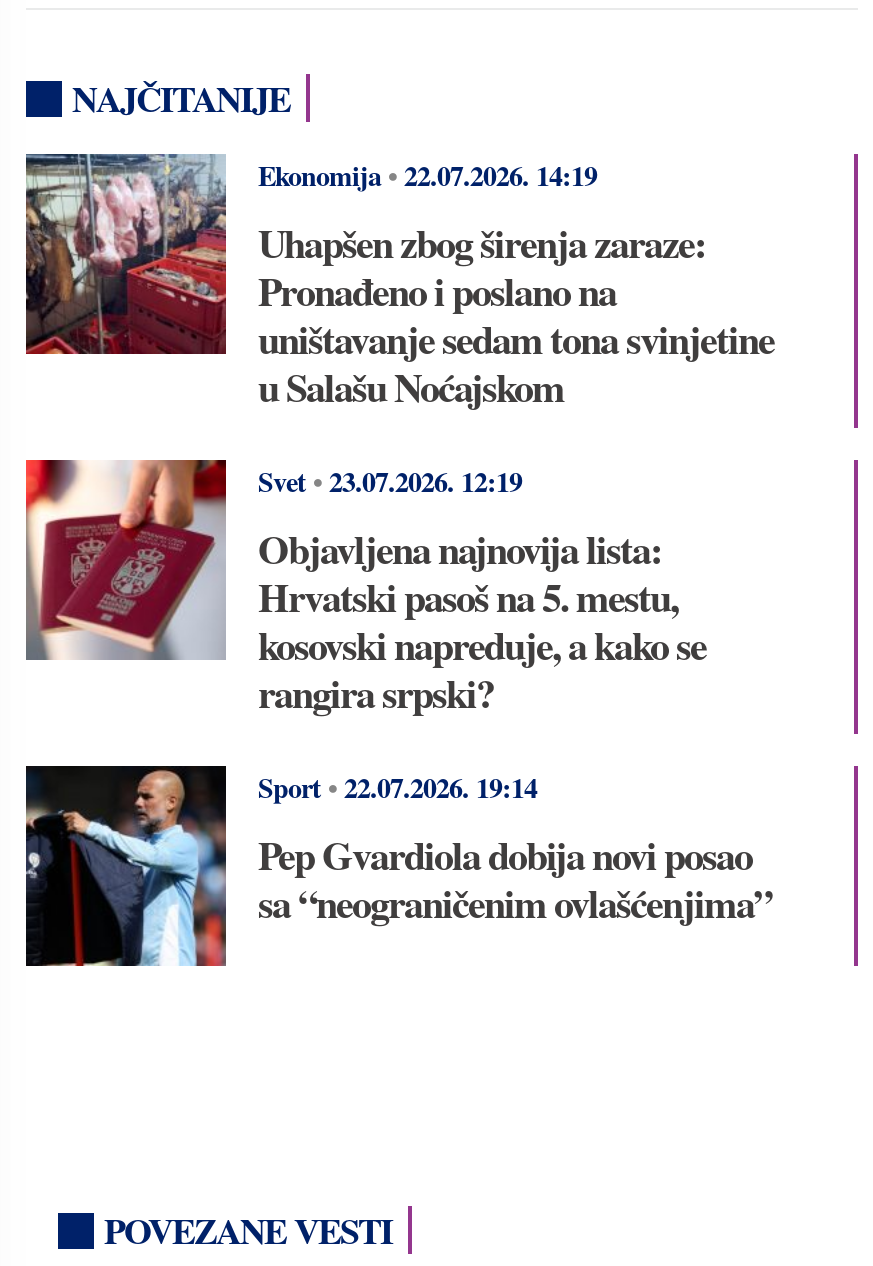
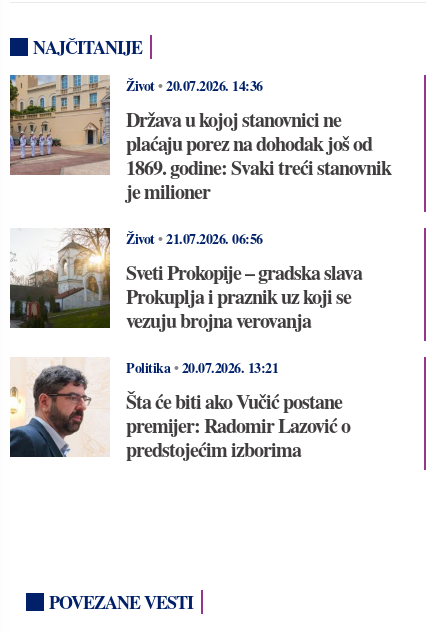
[26,152,774,415] [image] | Ekonomija •22.07.2026. 14:19 | Uhapšen zbog širenja zaraze: | Pronađeno i poslano na | uništavanje sedam tona svinjetine | u Salašu Noćajskom -> [9,74,391,206] [image] | Život •20.07.2026. 14:36 | Država u kojoj stanovnici ne | plaćaju porez na dohodak još od | 1869. godine: Svaki treći stanovnik | je milioner
[24,458,706,721] [image] | Svet •23.07.2026. 12:19 | Objavljena najnovija lista: | Hrvatski pasoš na 5. mestu, | kosovski napreduje, a kako se | rangira srpski? -> [9,228,362,335] [image] | Život • 21.07.2026. 06:56 | Sveti Prokopije – gradska slava | Prokuplja i praznik uz koji se | vezuju brojna verovanja
[24,742,772,968] [image] | Sport •22.07.2026. 19:14 | Pep Gvardiola dobija novi posao | sa “neograničenim ovlašćenjima” -> [10,357,350,470] [image] | Politika • 20.07.2026. 13:21 | Šta će biti ako Vučić postane | premijer: Radomir Lazović o | predstojećim izborima

